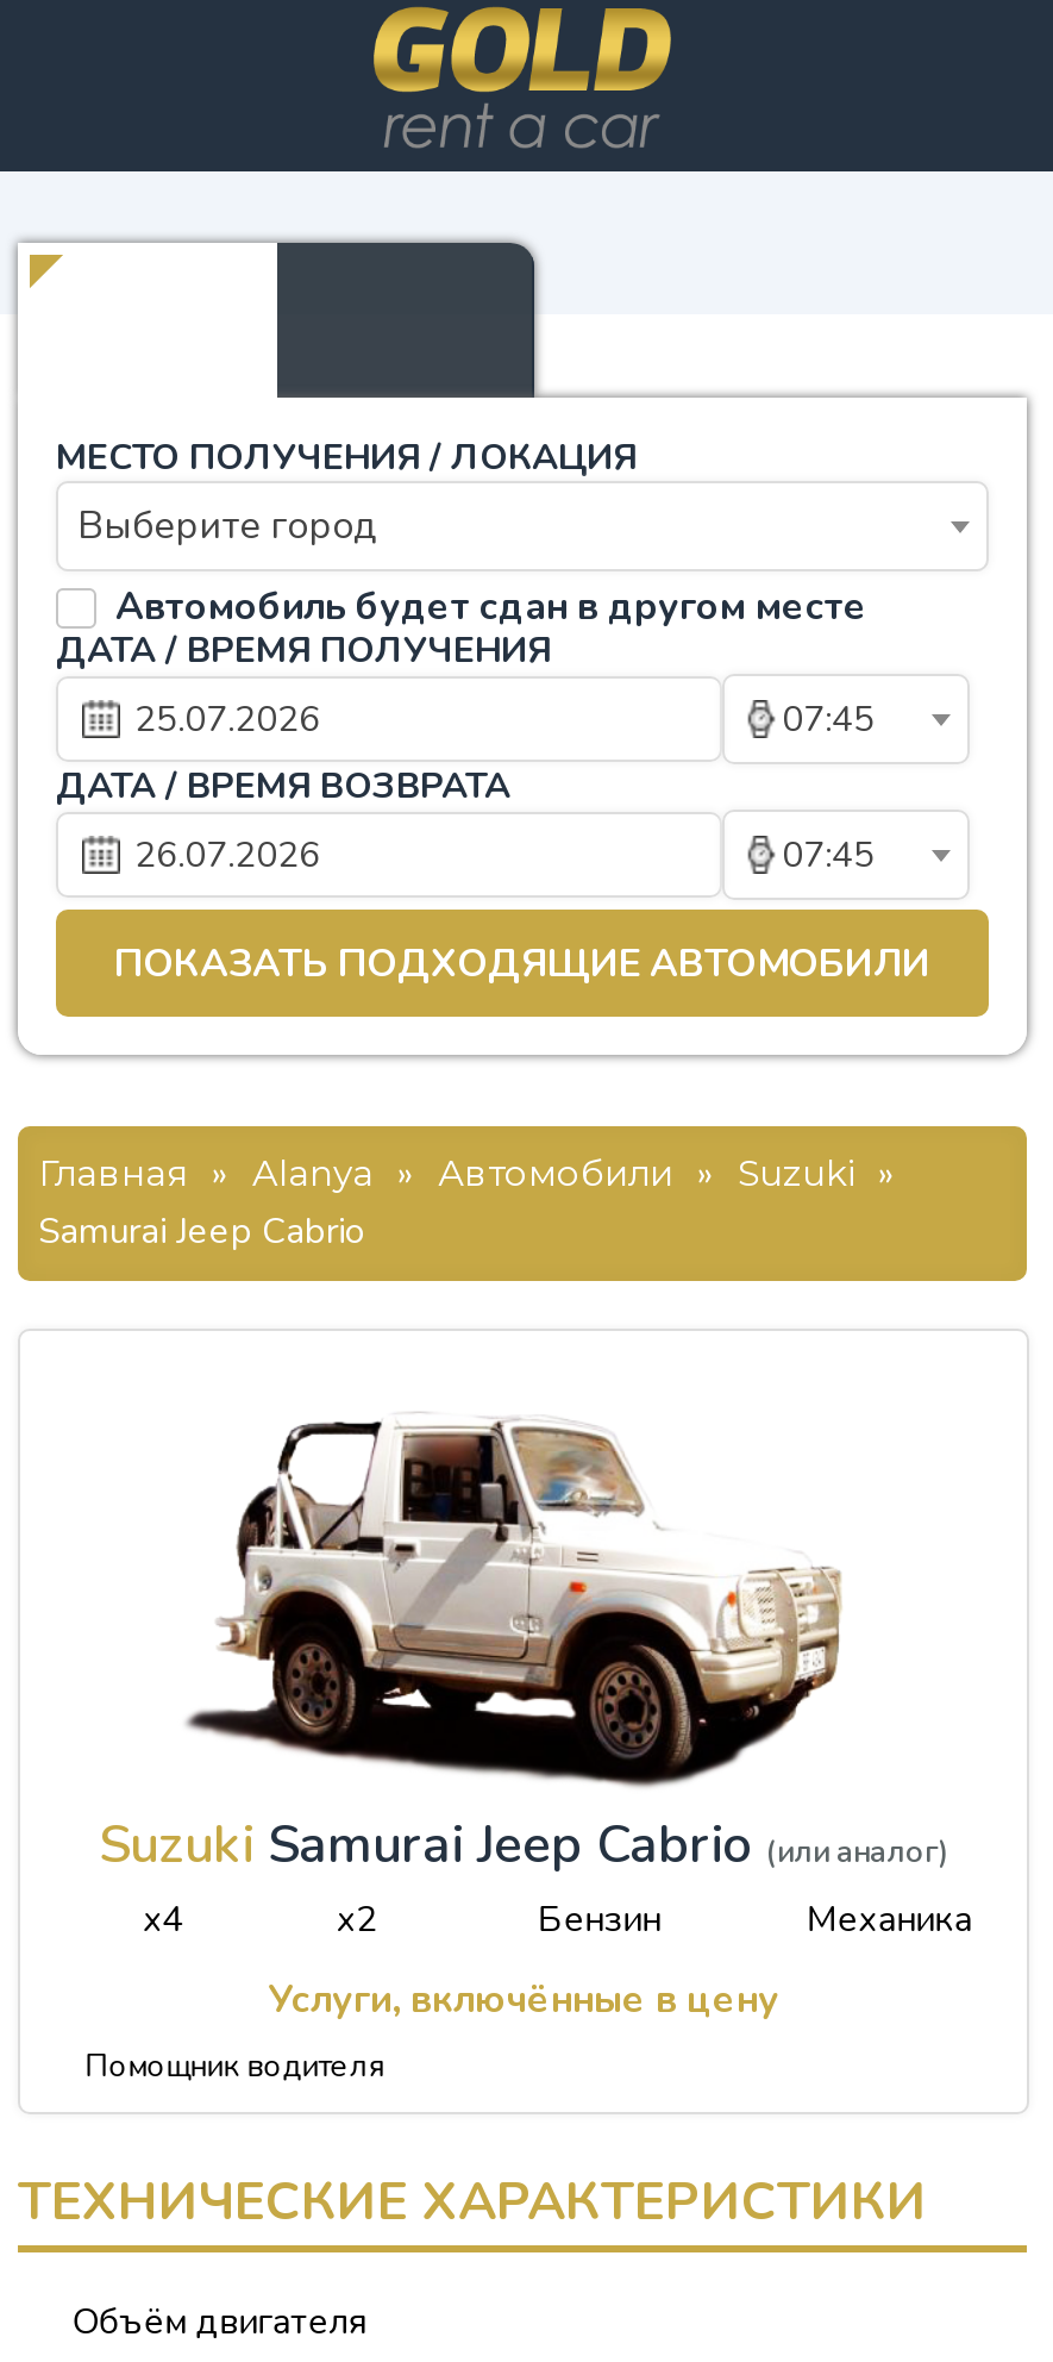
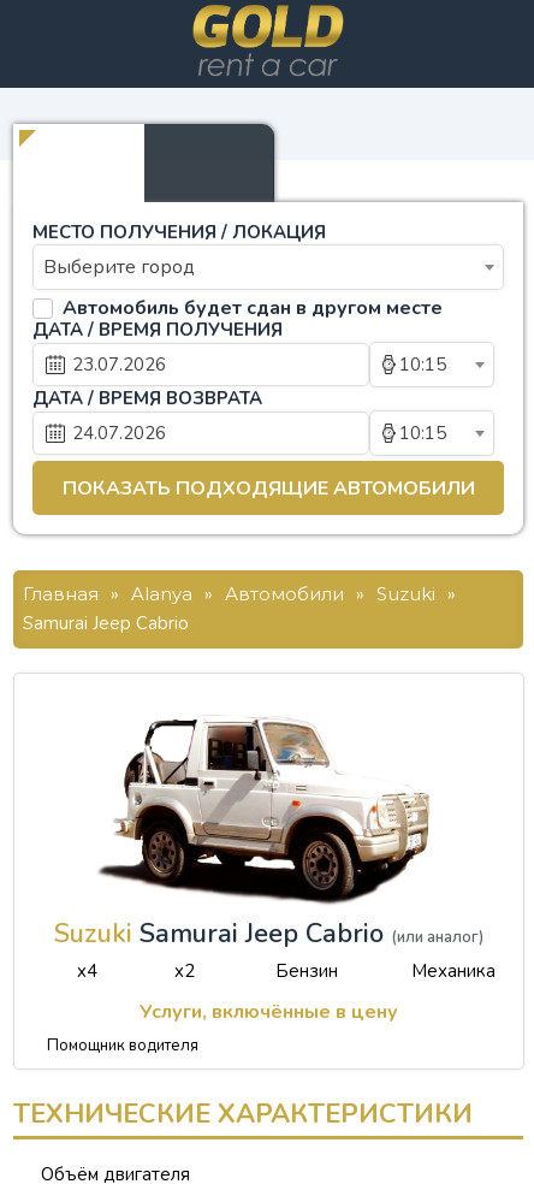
[782,695,875,743] 07:45 -> [399,353,446,377] 10:15
[782,831,875,879] 07:45 -> [399,421,446,445] 10:15

